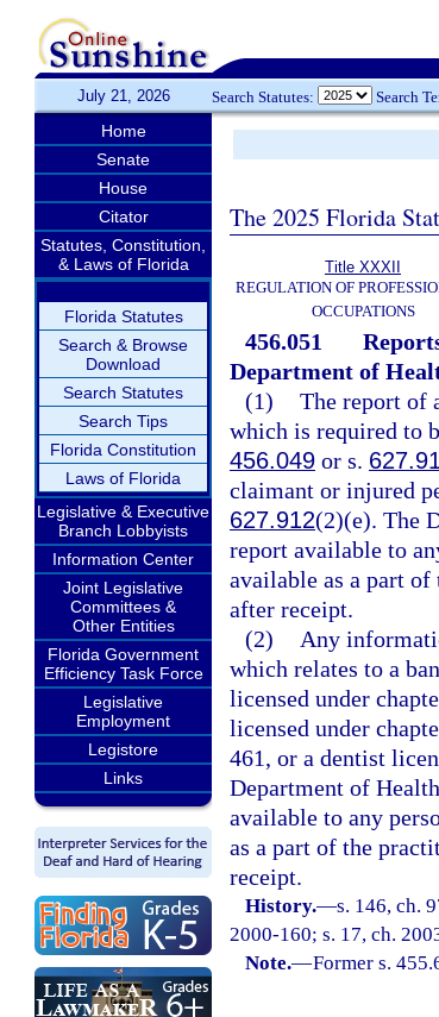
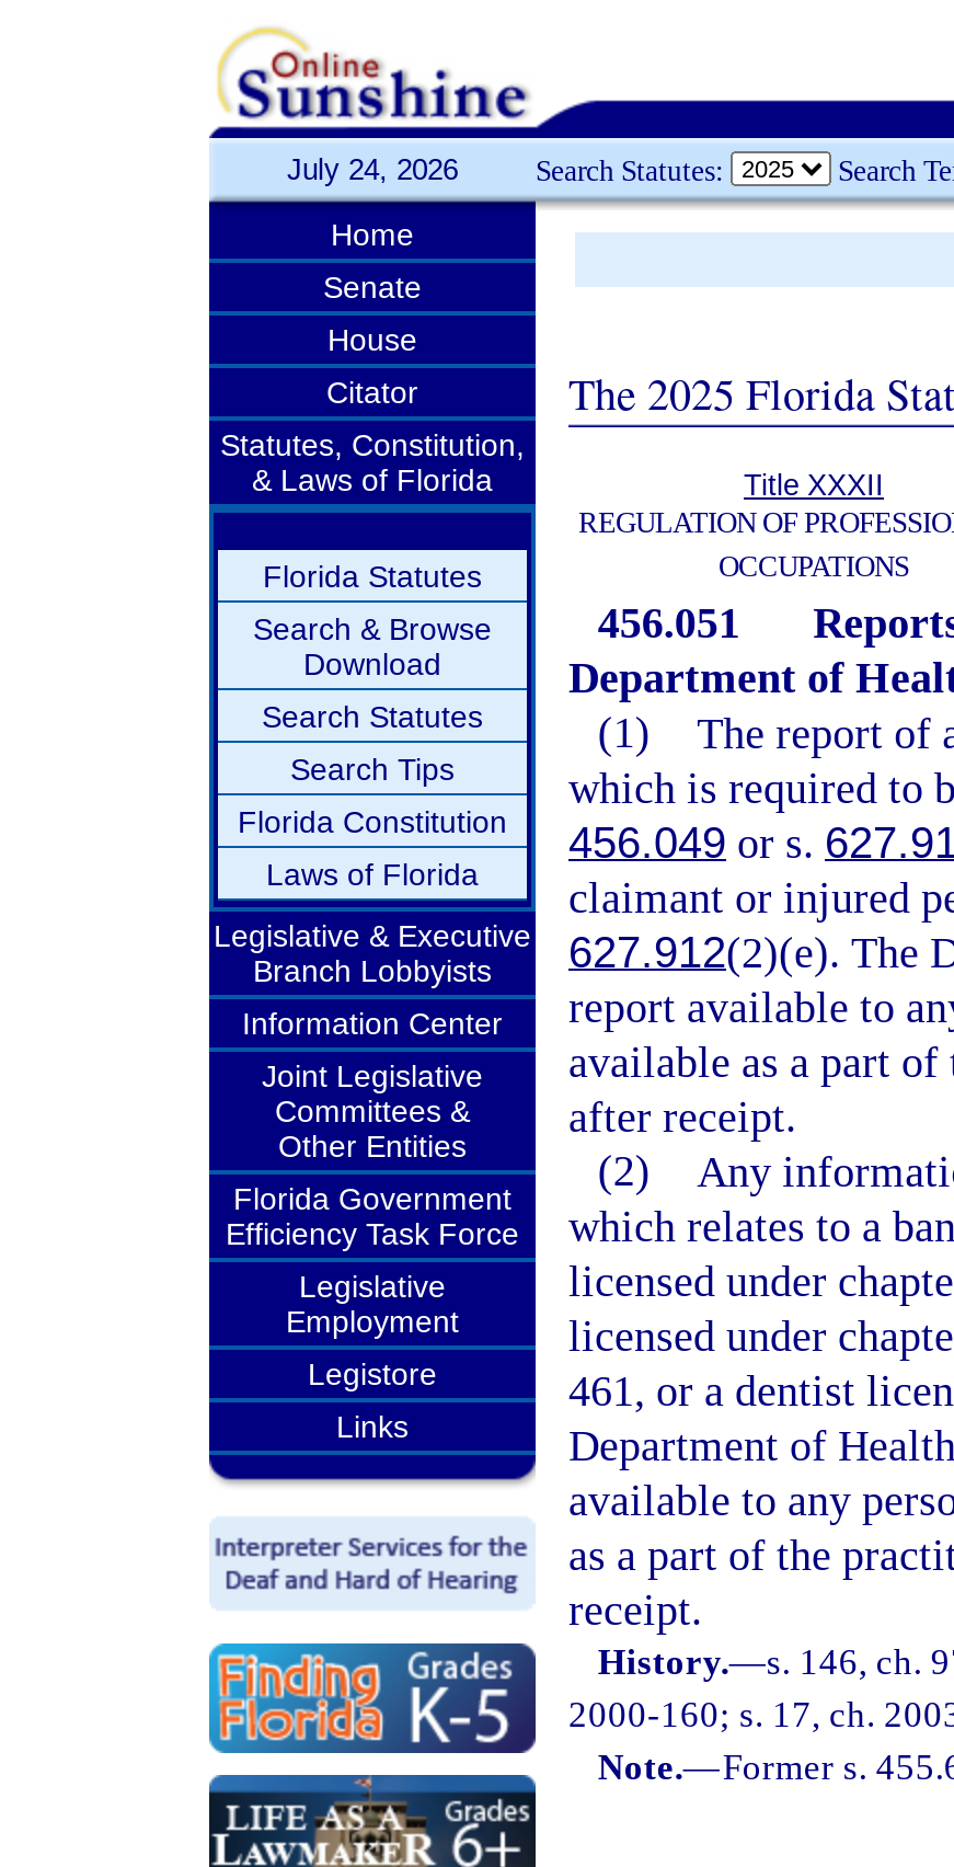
[77,87,170,105] July 21, 2026 -> [287,153,458,186] July 24, 2026

